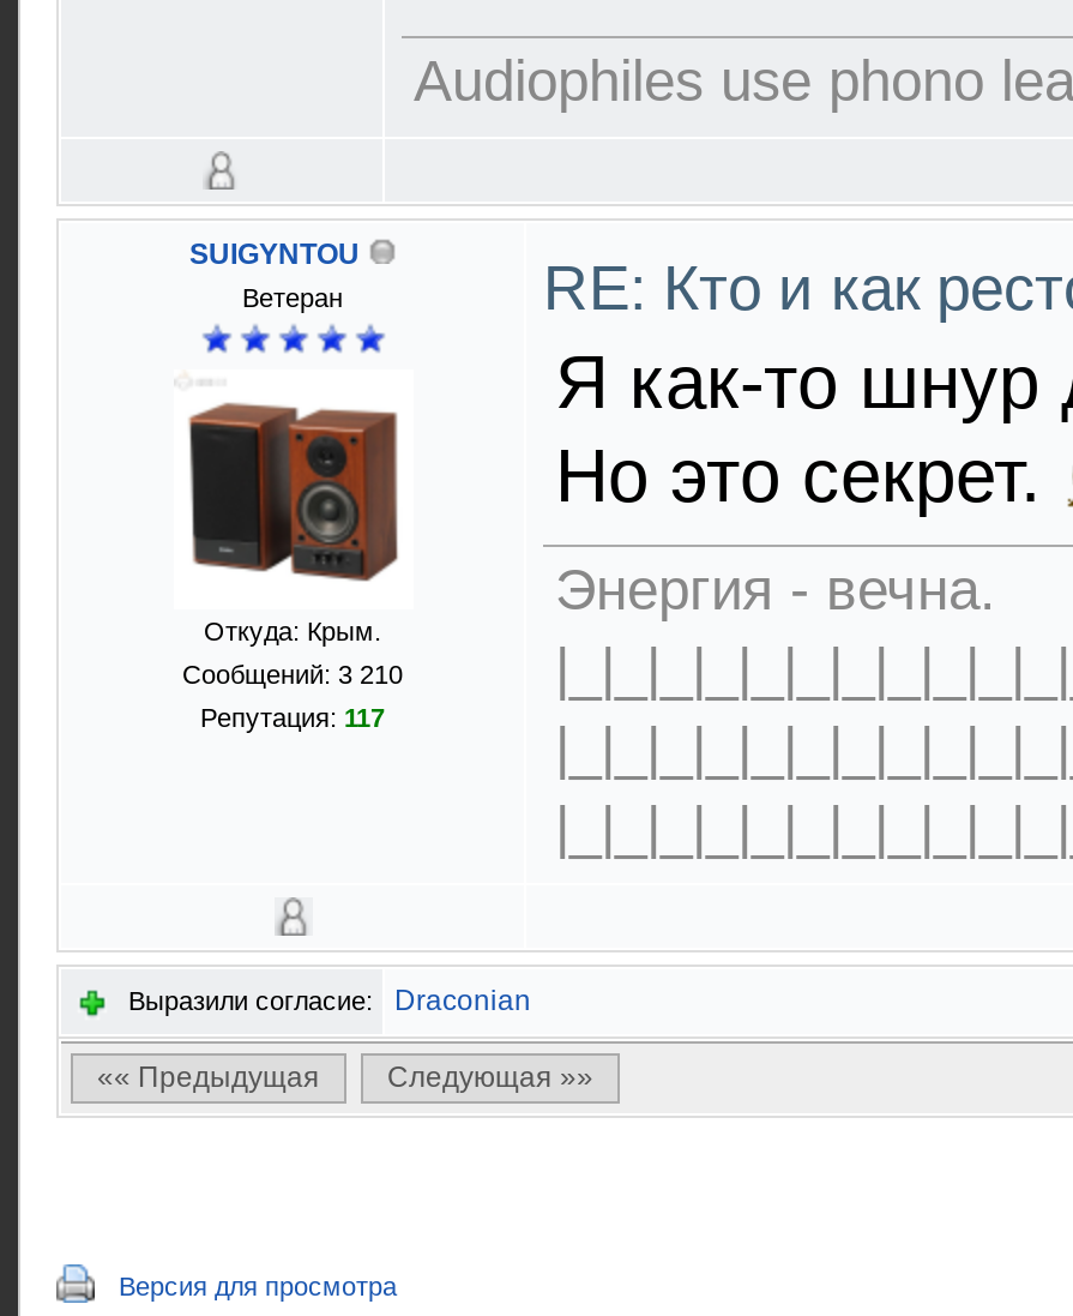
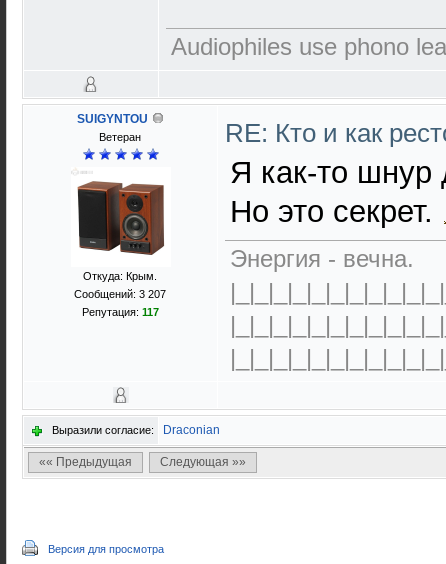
[182,660,403,689] Сообщений: 3 210 -> [74,288,166,300] Сообщений: 3 207

